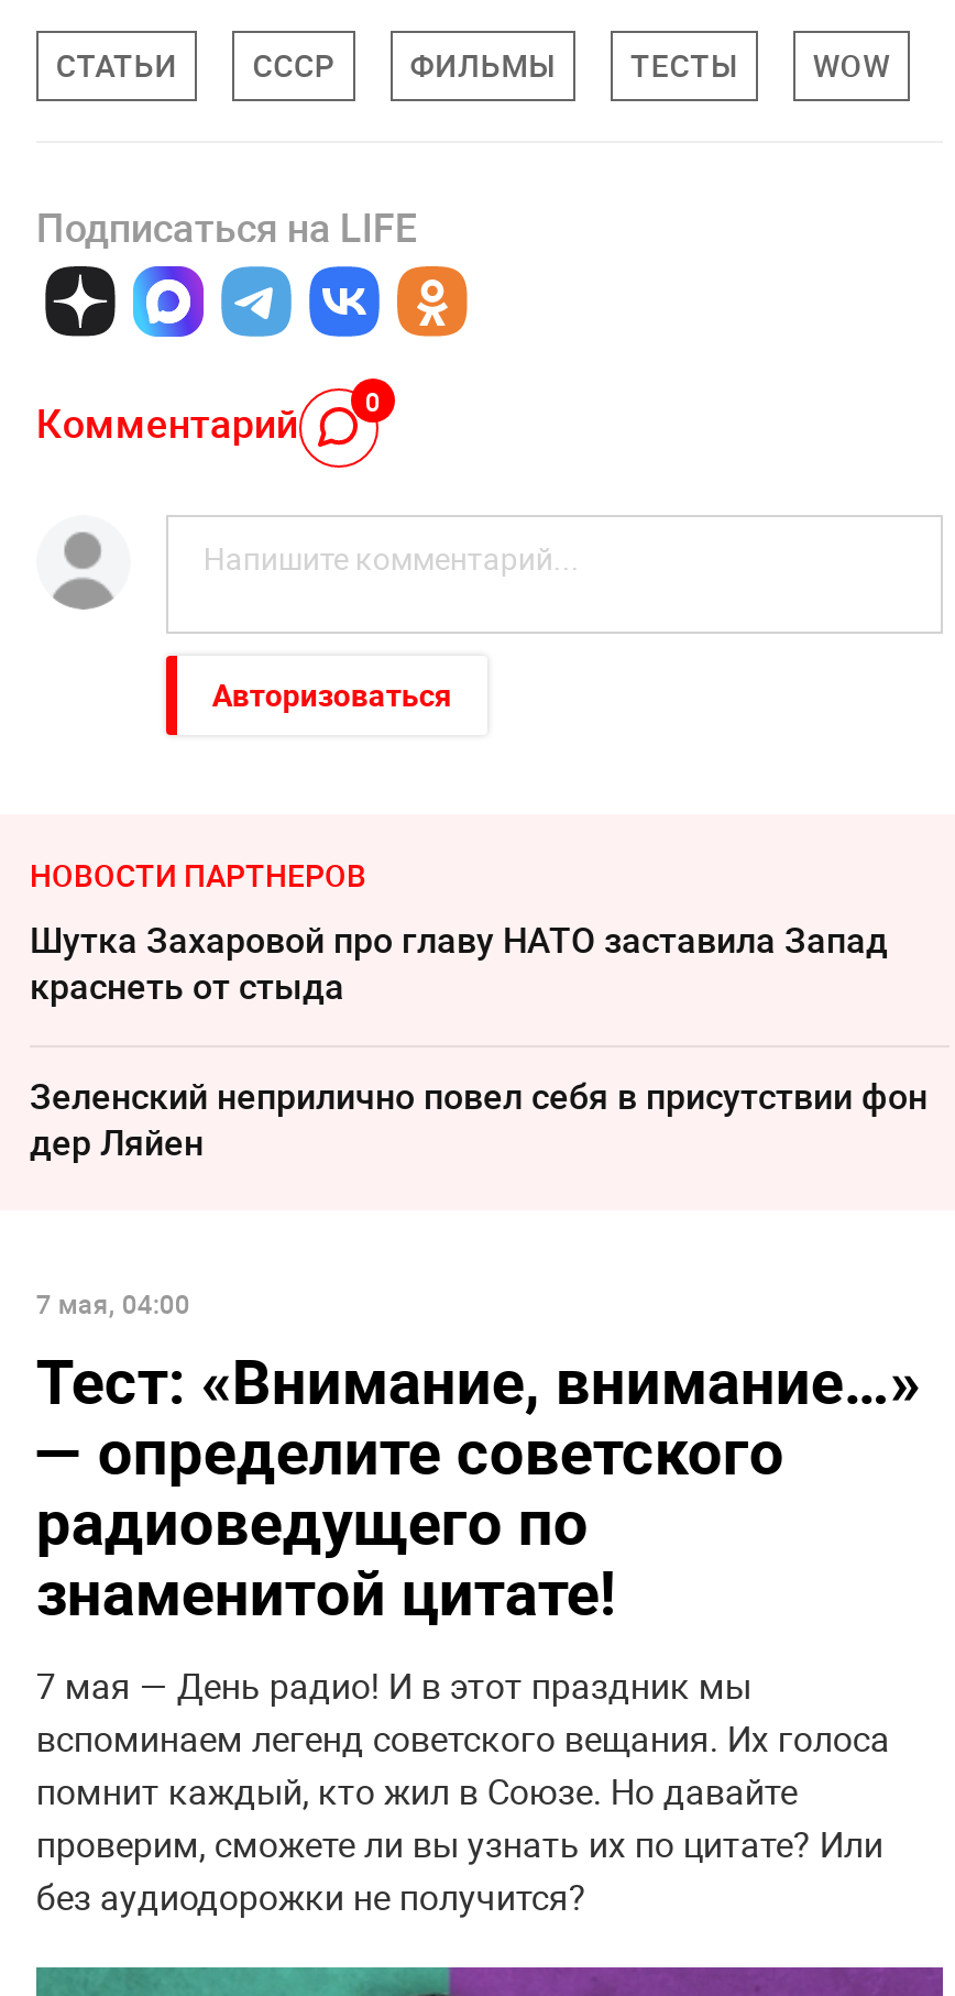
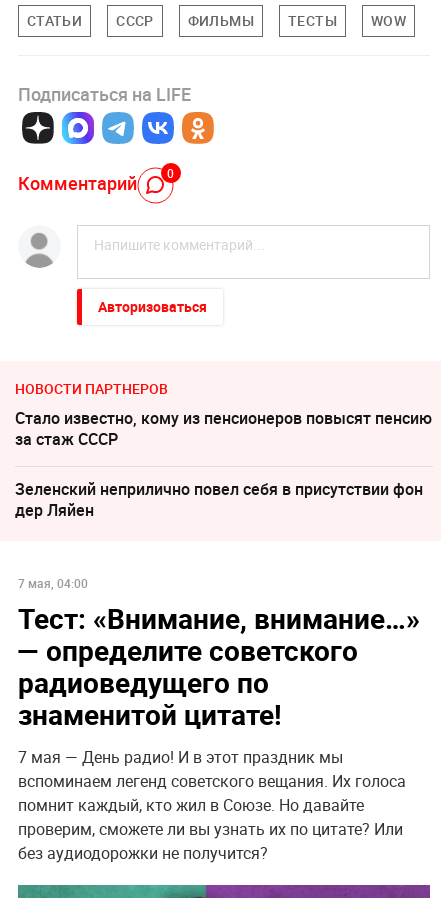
[30,915,888,1009] Шутка Захаровой про главу НАТО заставила Запад | краснеть от стыда -> [15,407,432,450] Стало известно, кому из пенсионеров повысят пенсию | за стаж СССР

